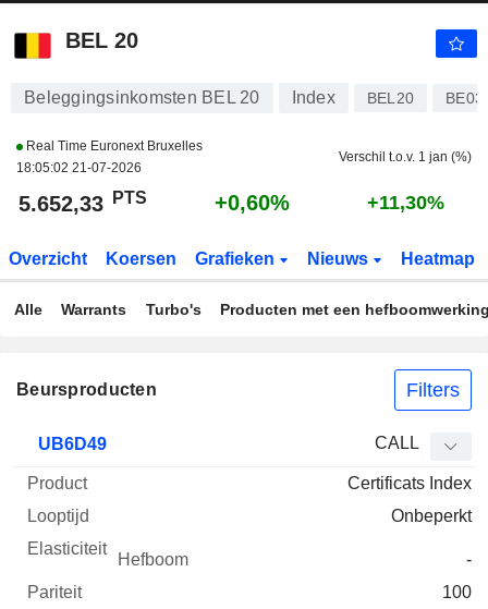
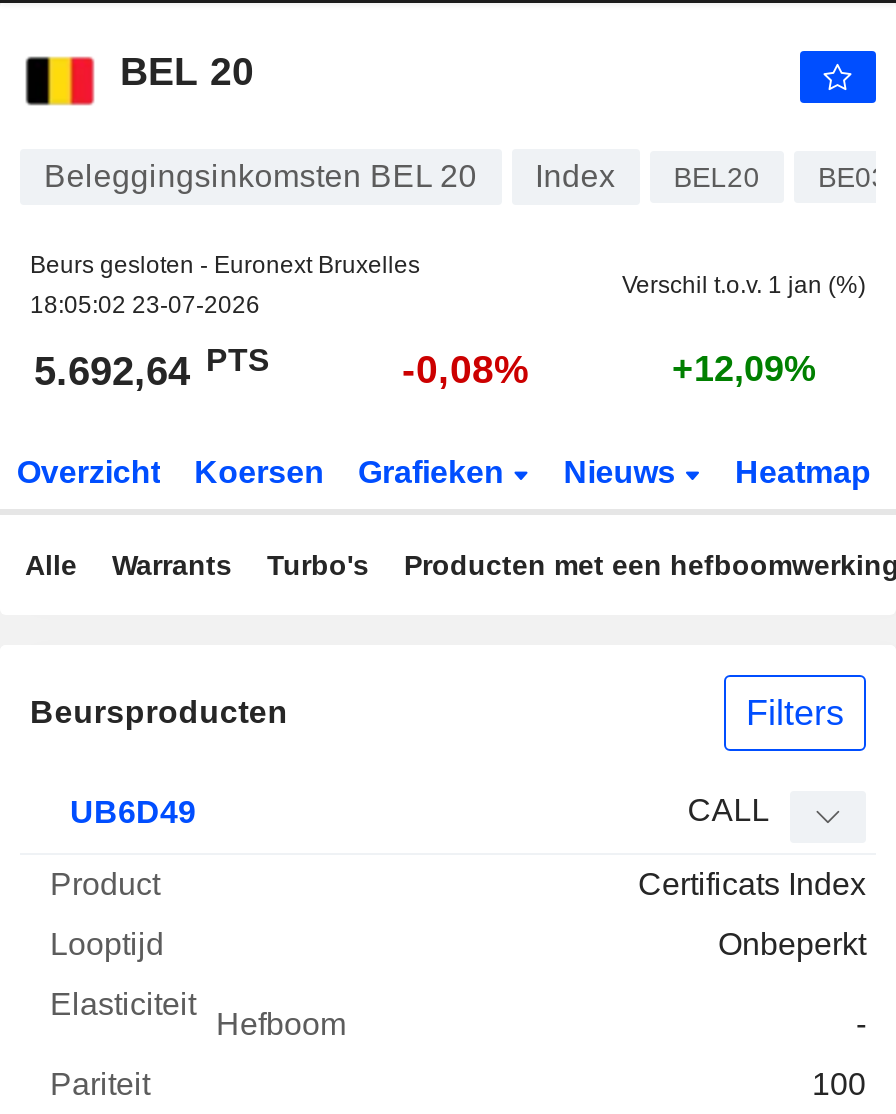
[16,138,203,175] Real Time Euronext Bruxelles | 18:05:02 21-07-2026 -> [30,251,420,319] Beurs gesloten - Euronext Bruxelles | 18:05:02 23-07-2026
[19,188,147,216] 5.652,33 PTS -> [34,342,270,393] 5.692,64 PTS
[215,191,290,215] +0,60% -> [402,347,530,391] -0,08%
[367,192,444,214] +11,30% -> [672,349,816,389] +12,09%

